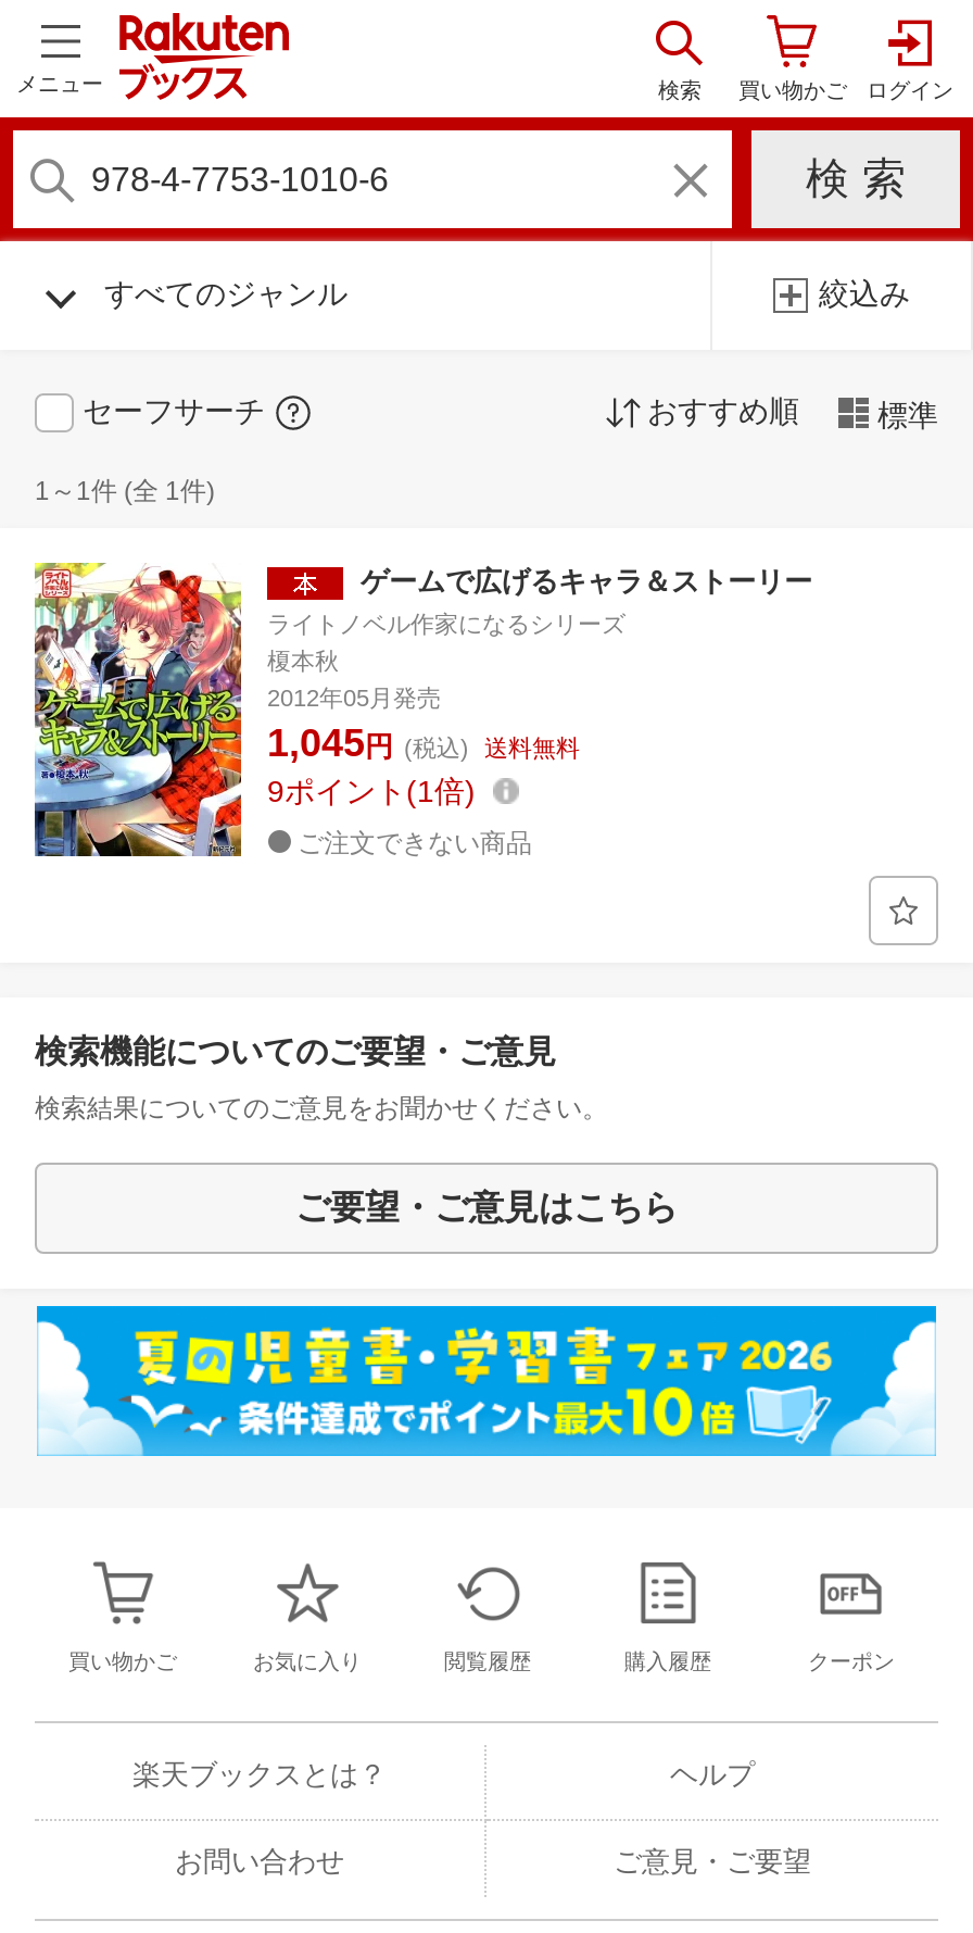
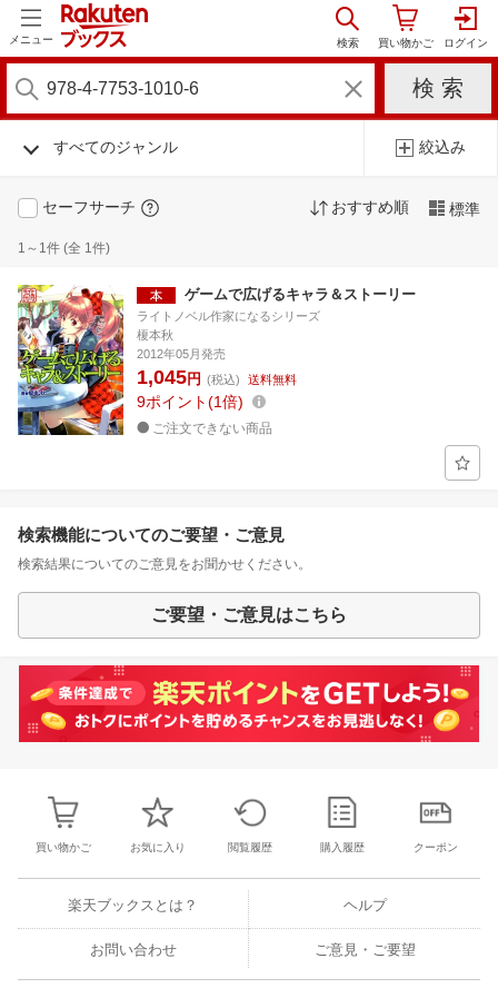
[35,1304,938,1458] [image] -> [18,664,480,743] [image]

